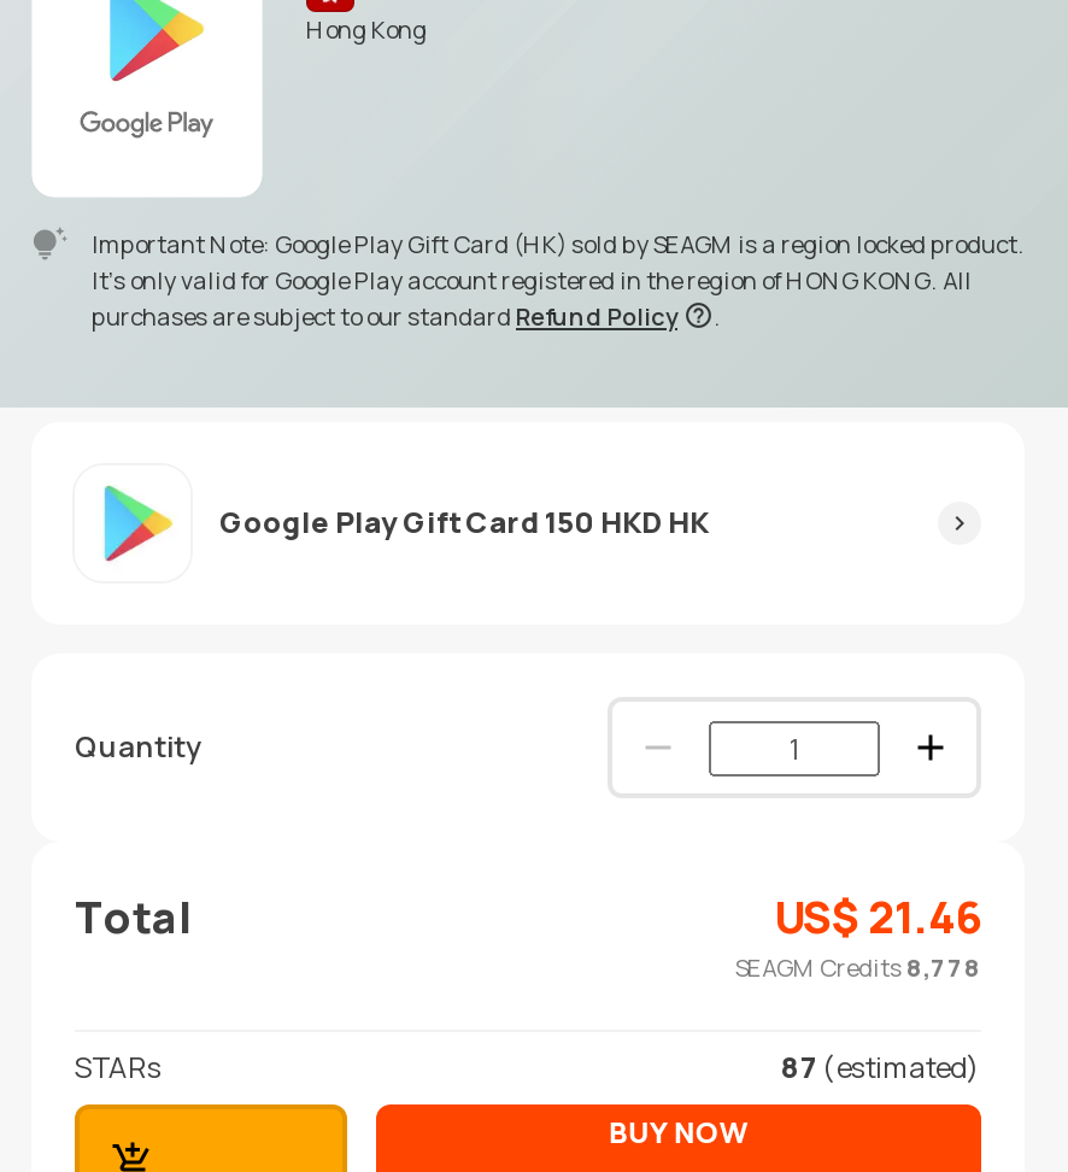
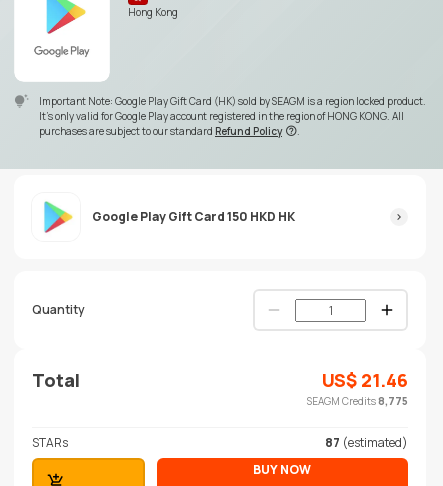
[735,950,981,984] SEAGM Credits 8,778 -> [307,394,408,408] SEAGM Credits 8,775

